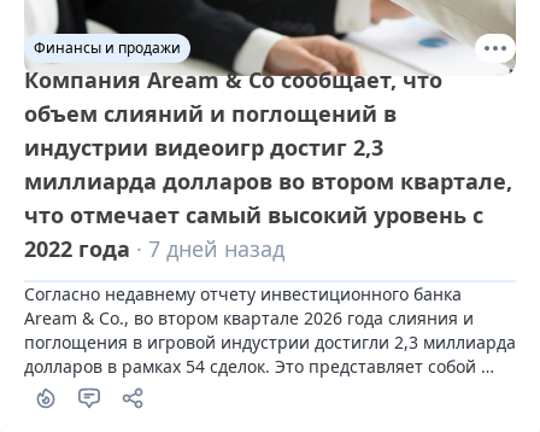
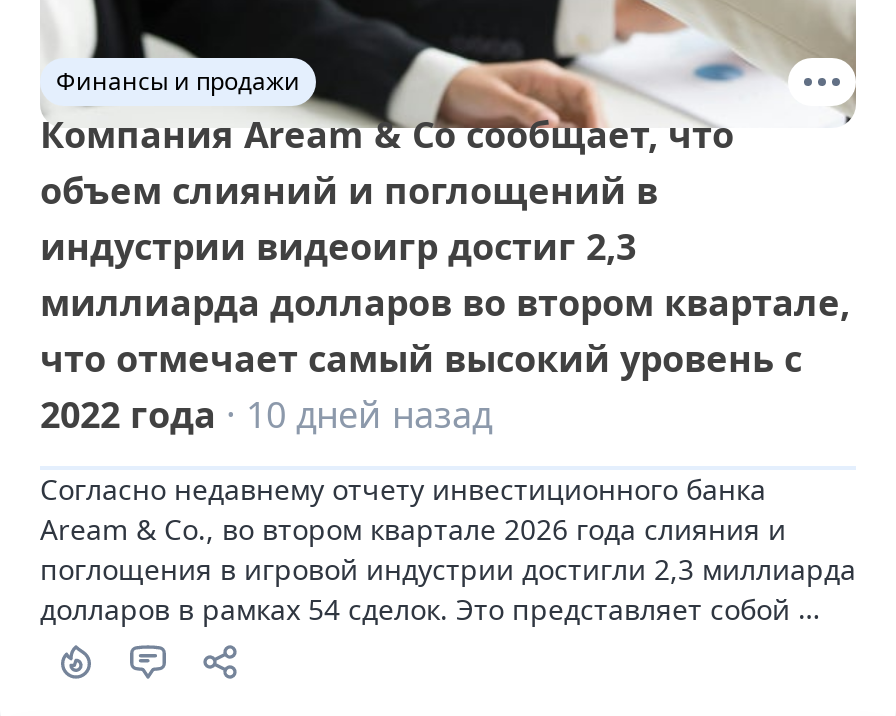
[24,235,284,264] 2022 года · 7 дней назад -> [40,389,492,437] 2022 года · 10 дней назад

